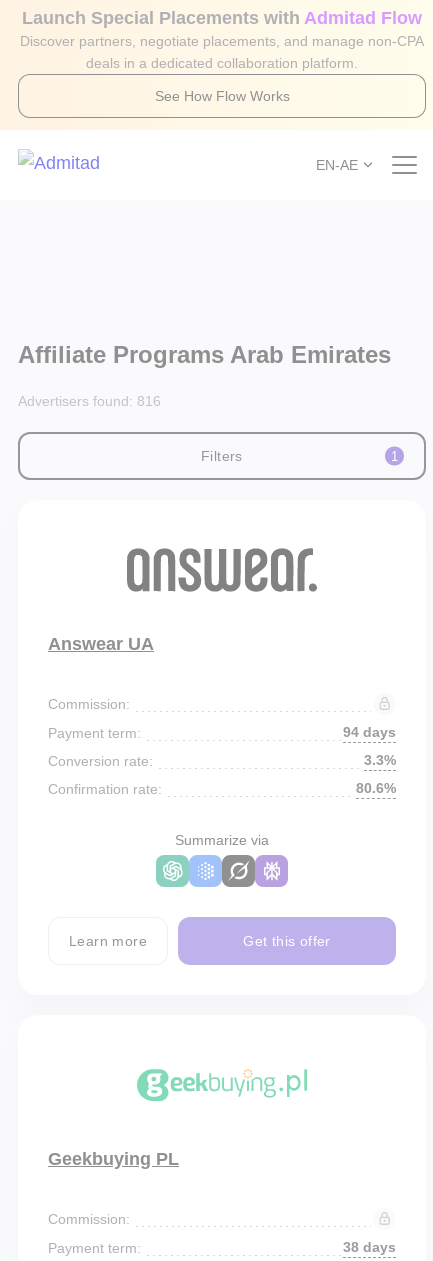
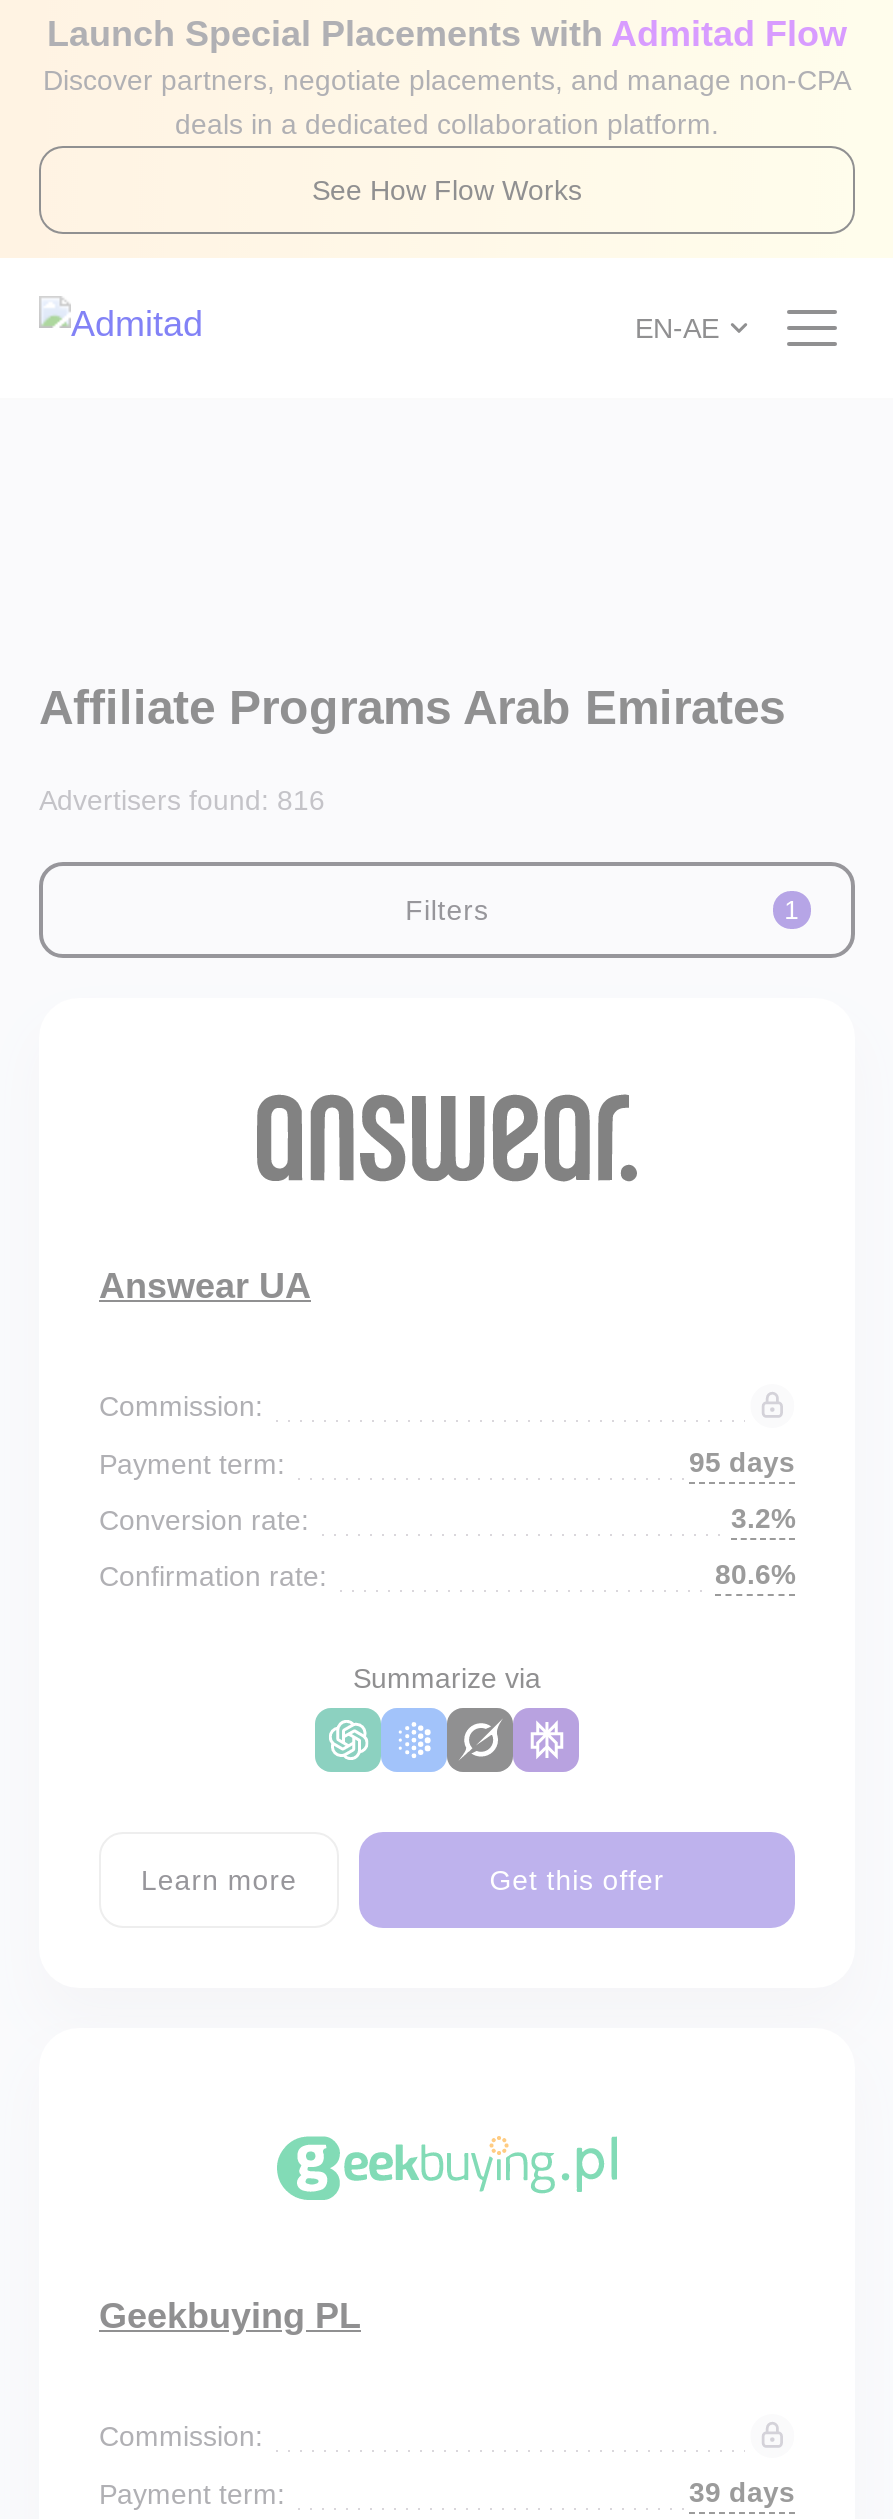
[343,724,396,740] 94 days -> [689,1446,795,1478] 95 days
[364,752,396,768] 3.3% -> [731,1502,795,1534] 3.2%
[343,1239,396,1255] 38 days -> [689,2476,795,2508] 39 days

